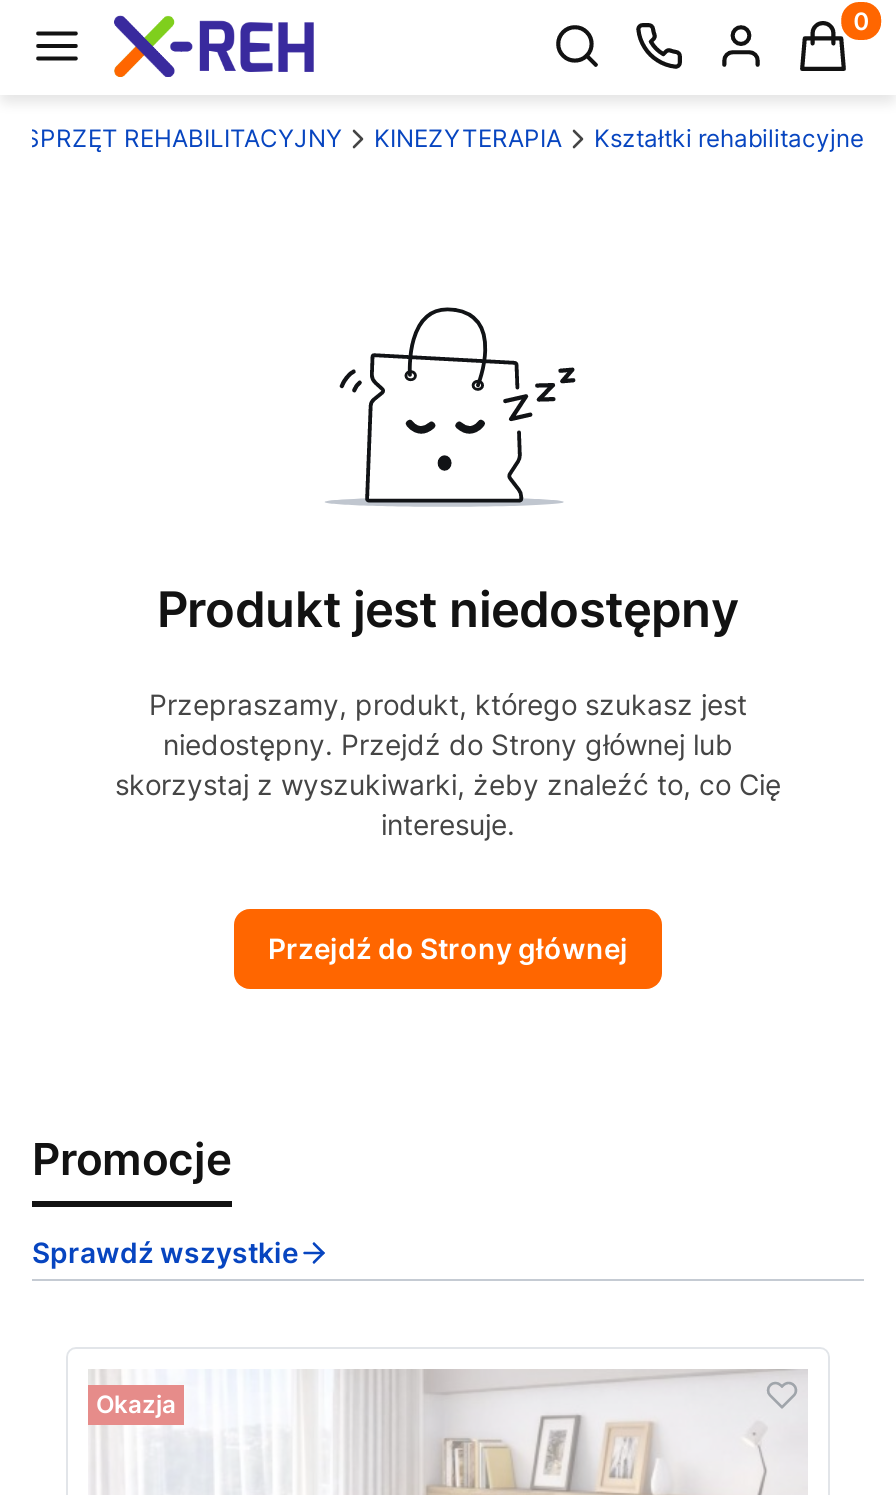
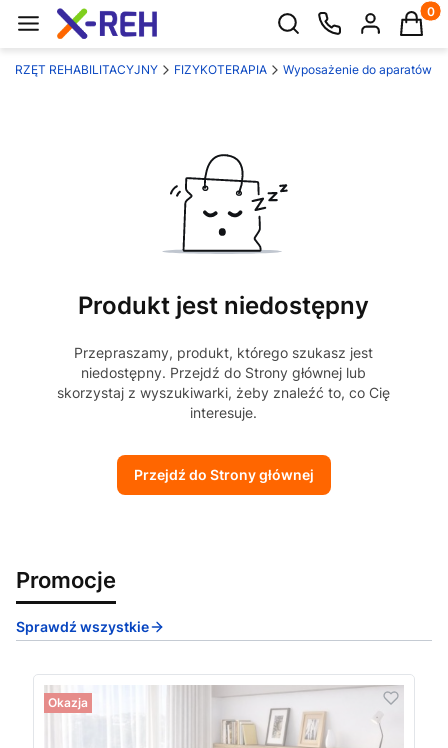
[374,122,864,152] KINEZYTERAPIA | Kształtki rehabilitacyjne -> [174,62,432,77] FIZYKOTERAPIA | Wyposażenie do aparatów

